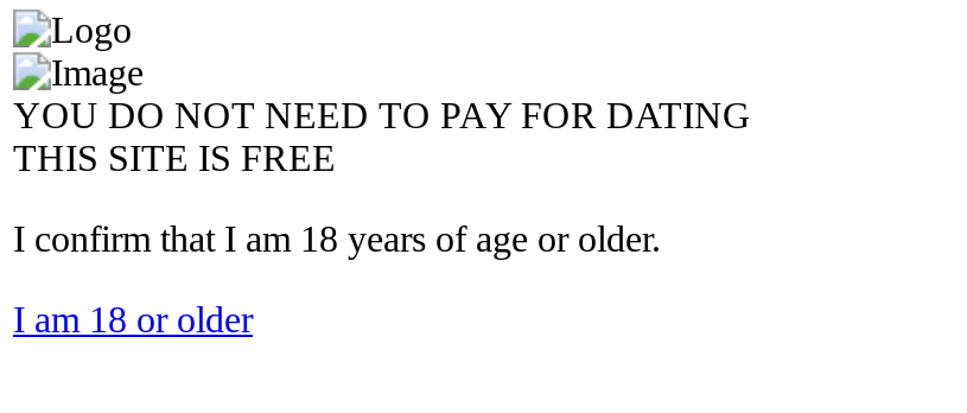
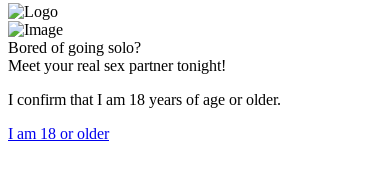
[13,95,751,178] YOU DO NOT NEED TO PAY FOR DATING | THIS SITE IS FREE -> [8,39,226,74] Bored of going solo? | Meet your real sex partner tonight!

